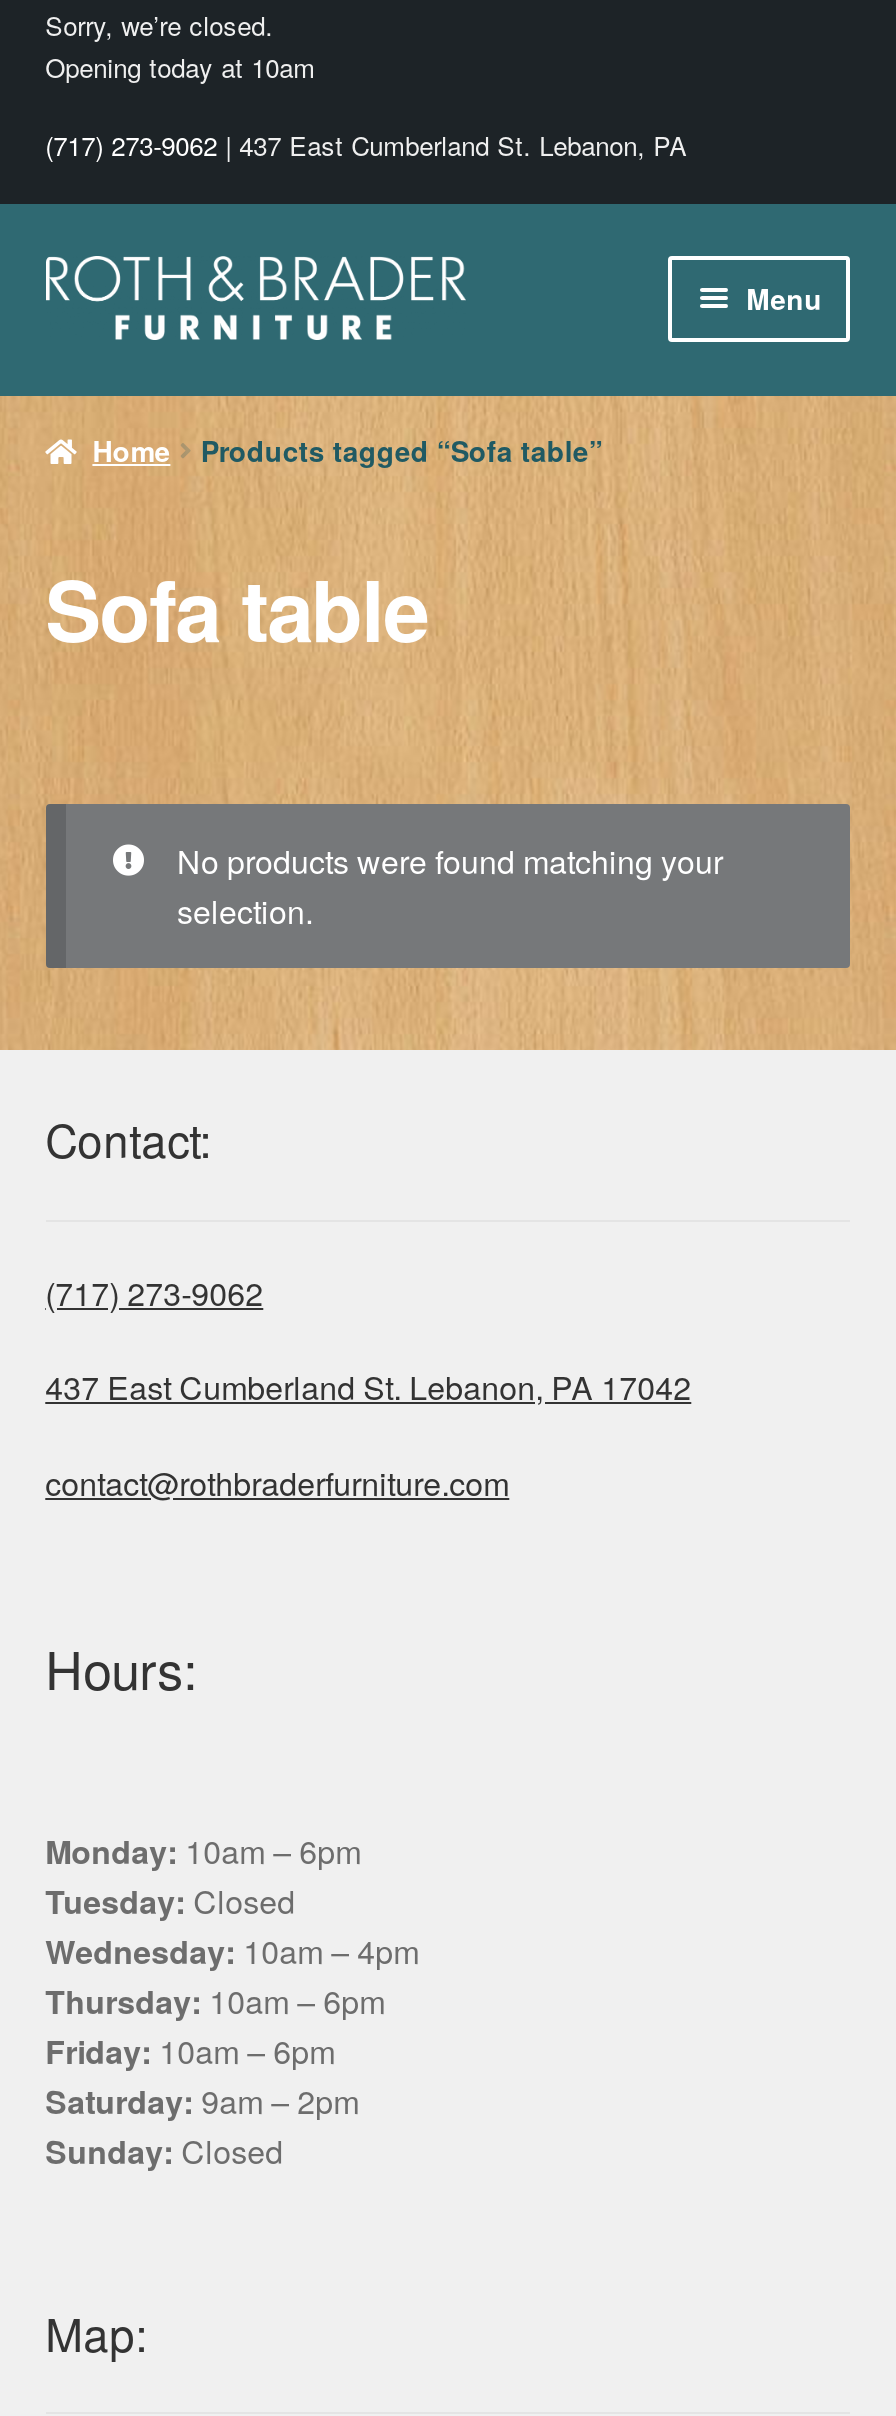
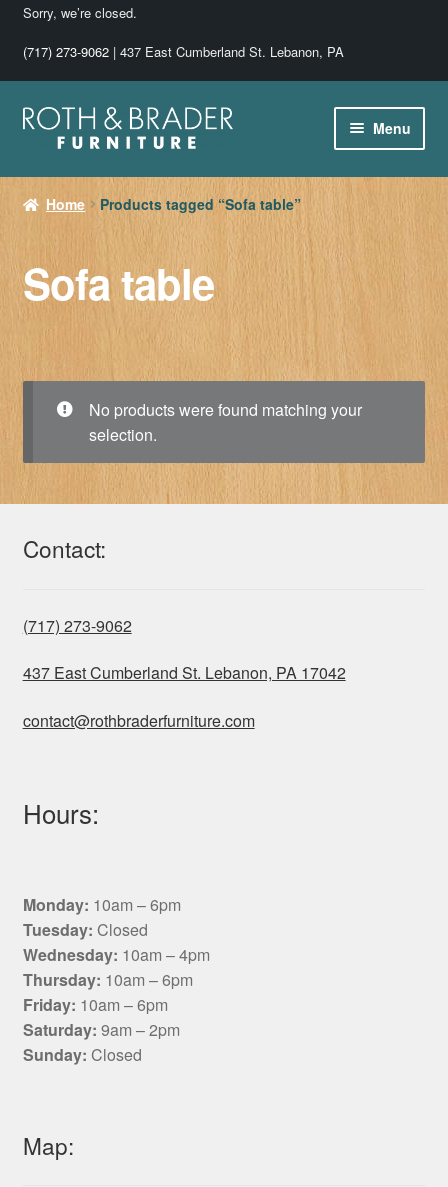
[45,48,315,86] Opening today at 10am -> none

